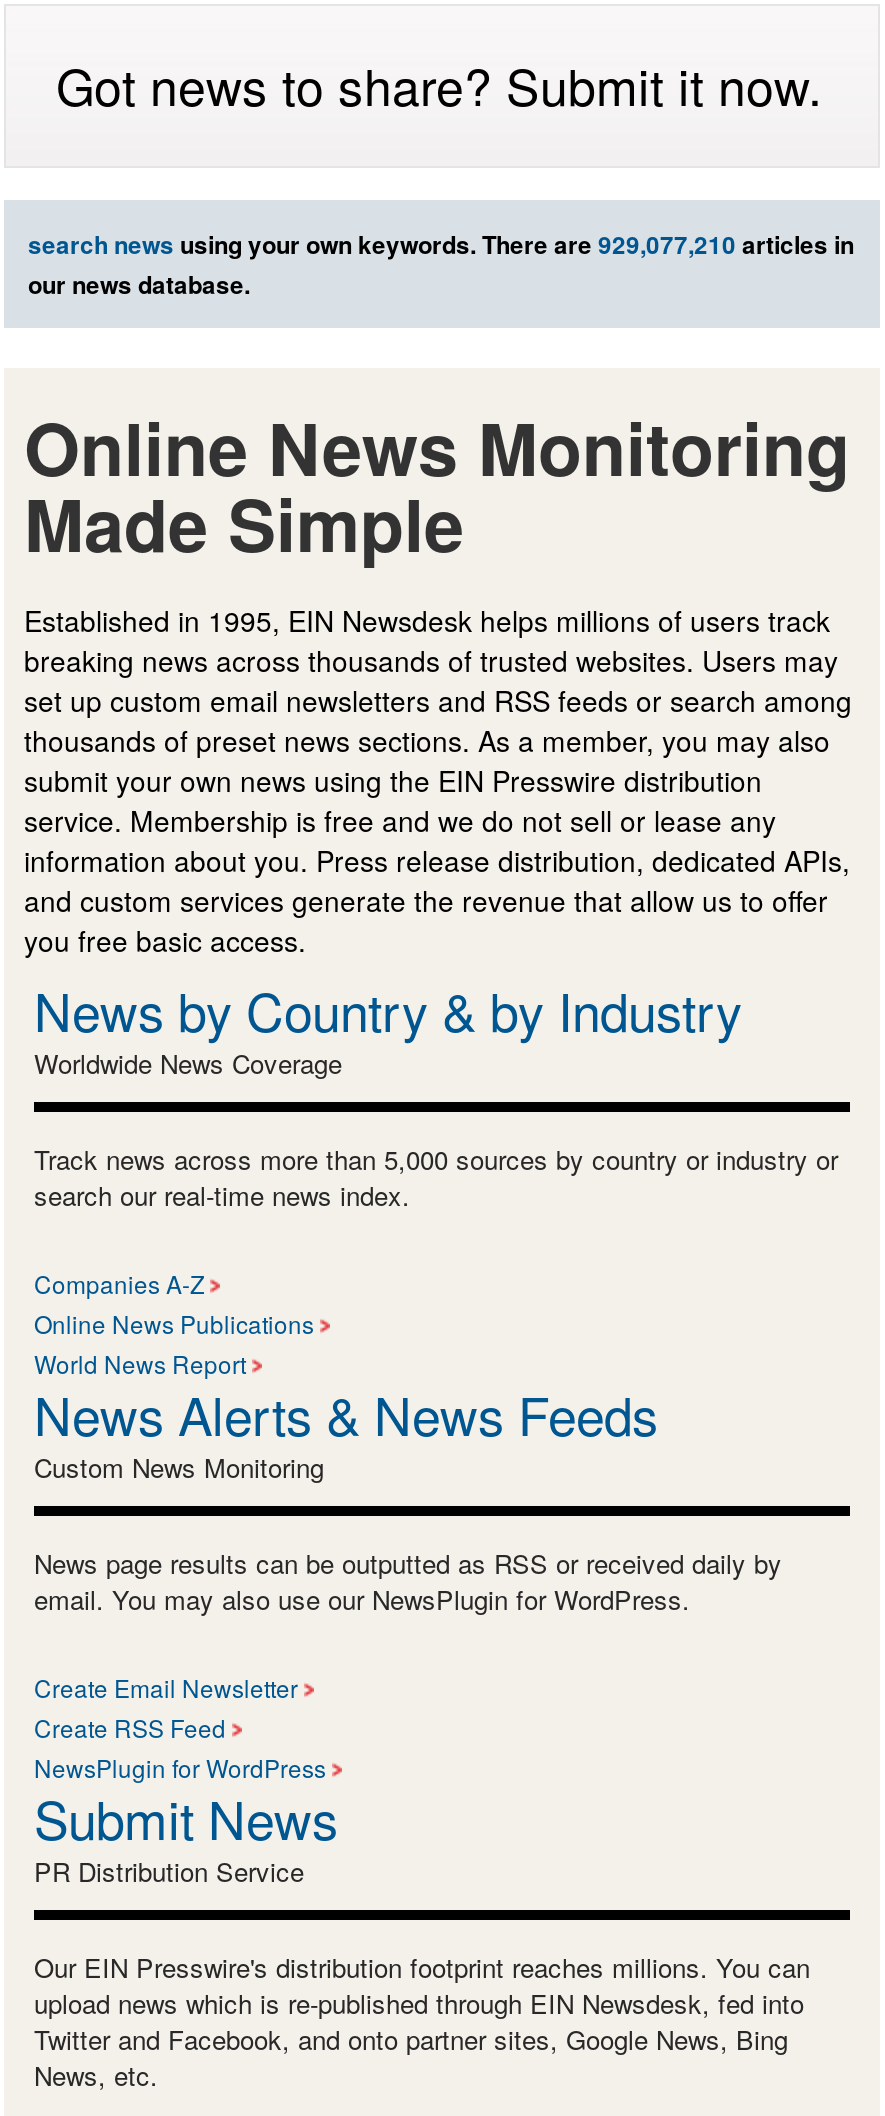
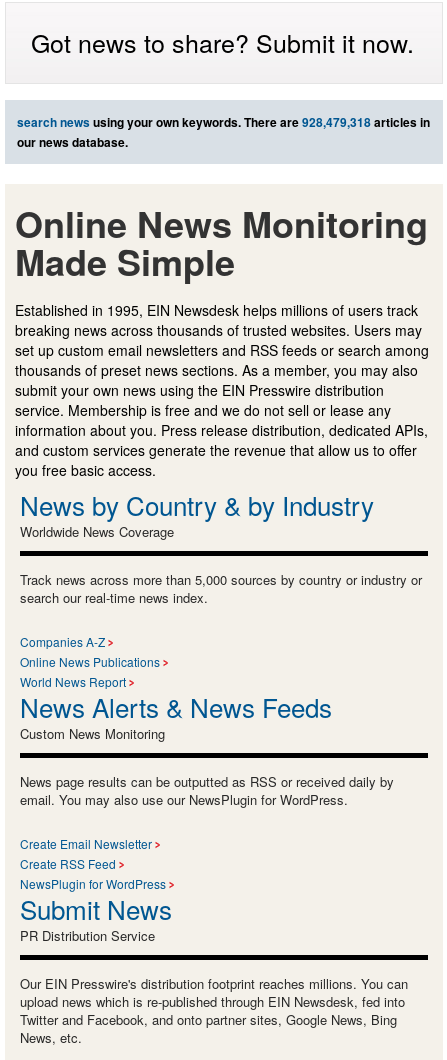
[28,225,854,261] search news using your own keywords. There are 929,077,210 articles in -> [17,113,430,131] search news using your own keywords. There are 928,479,318 articles in

